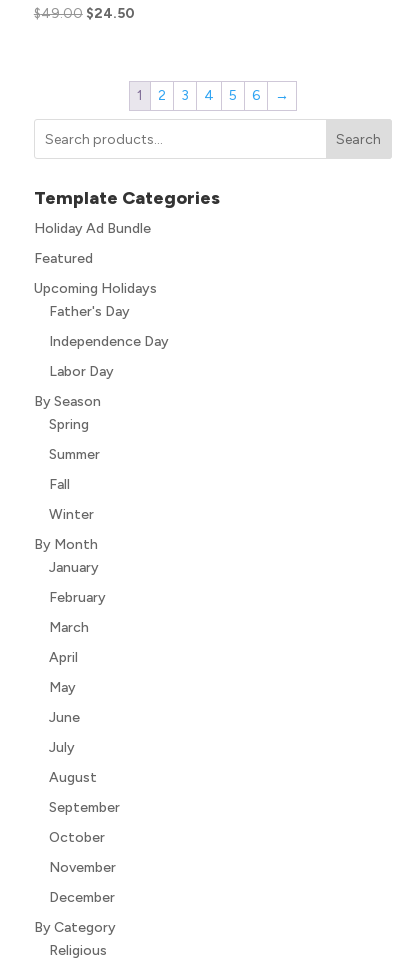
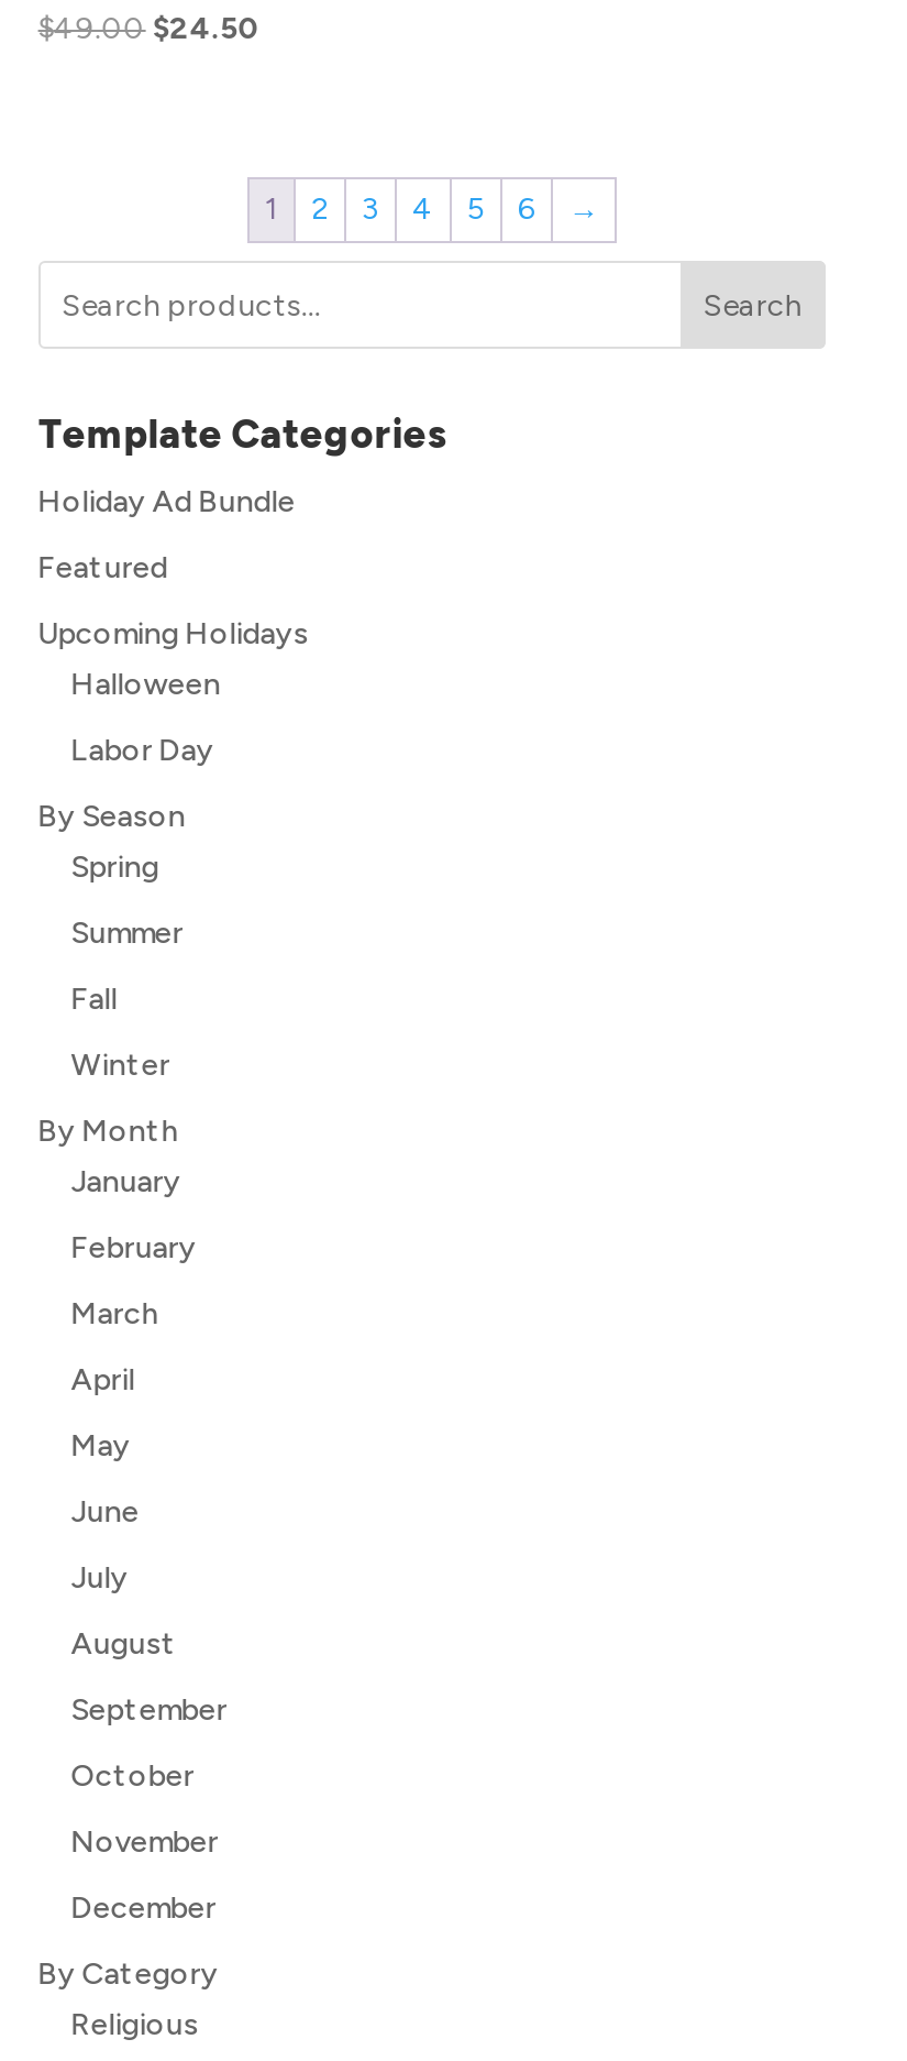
[49,303,169,350] Father's Day | Independence Day -> [71,667,221,704] Halloween

